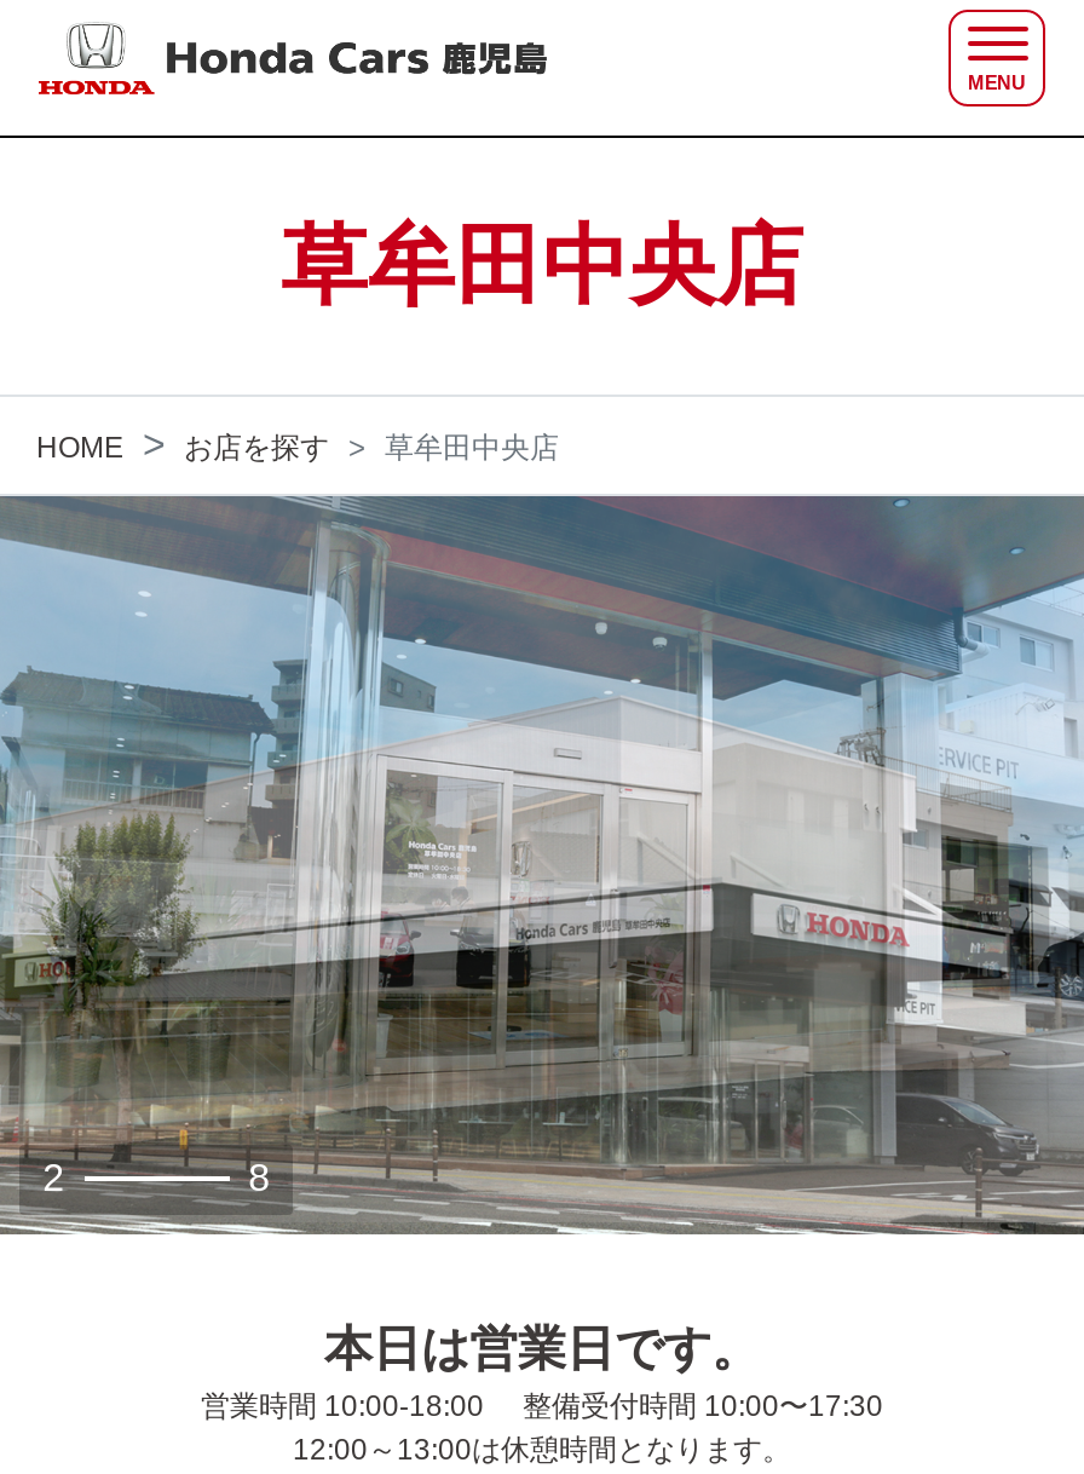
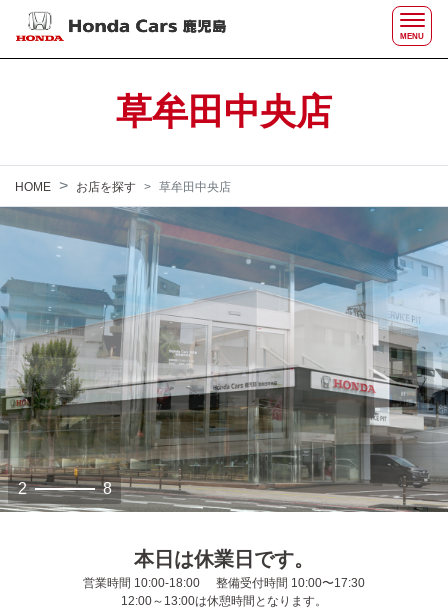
[324,1321,760,1374] 本日は営業日です。 -> [134,548,314,570] 本日は休業日です。

